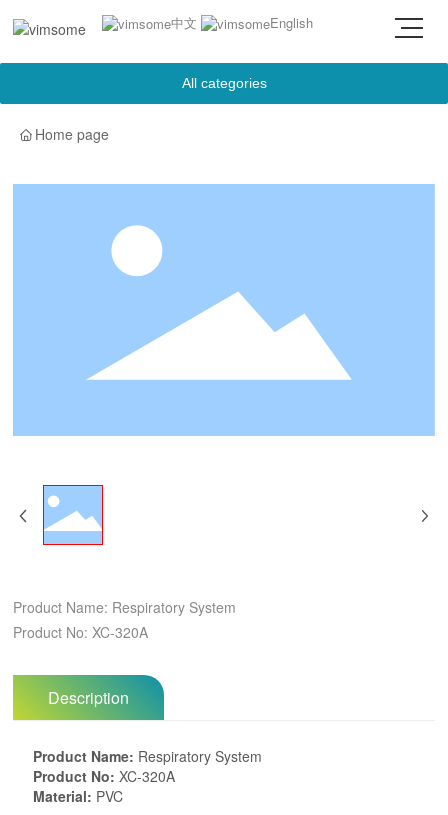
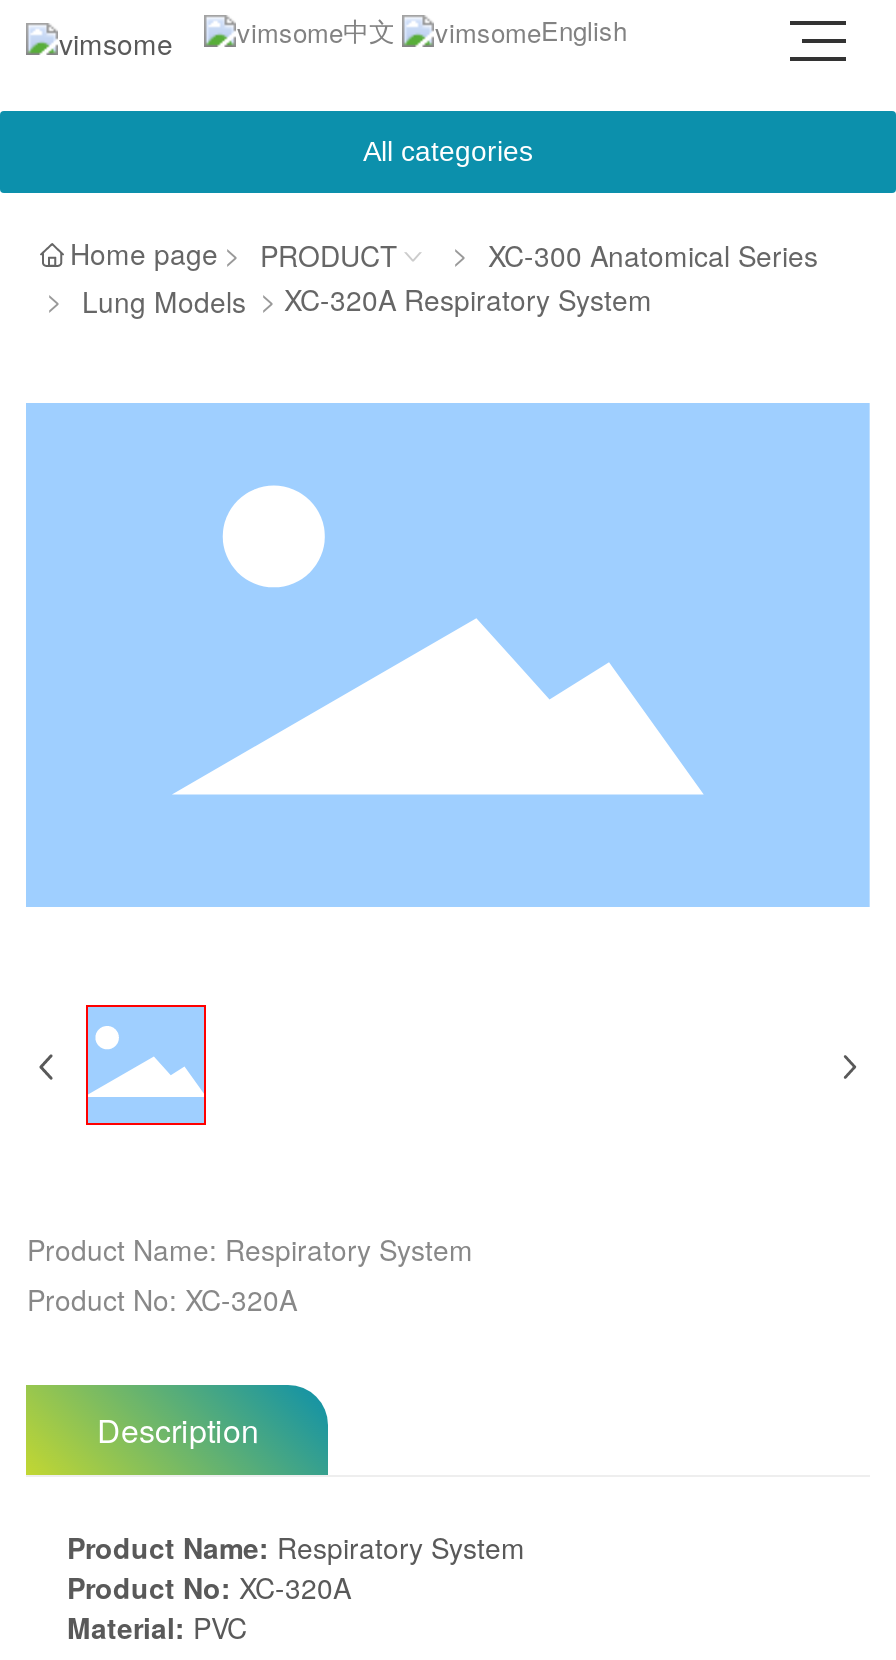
none -> [82,235,818,321] PRODUCT | XC-300 Anatomical Series | Lung Models | XC-320A Respiratory System

